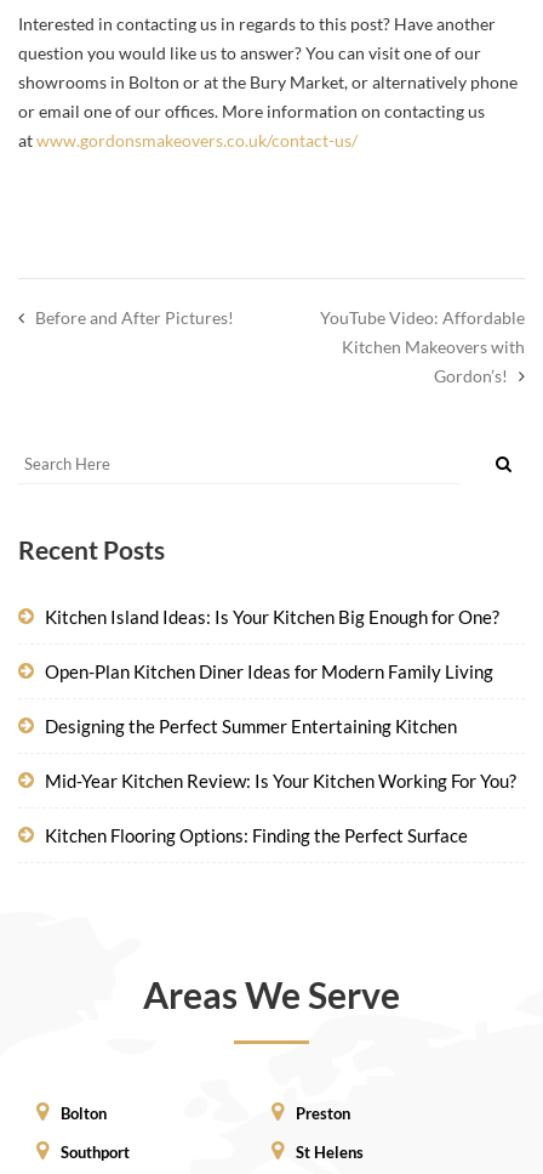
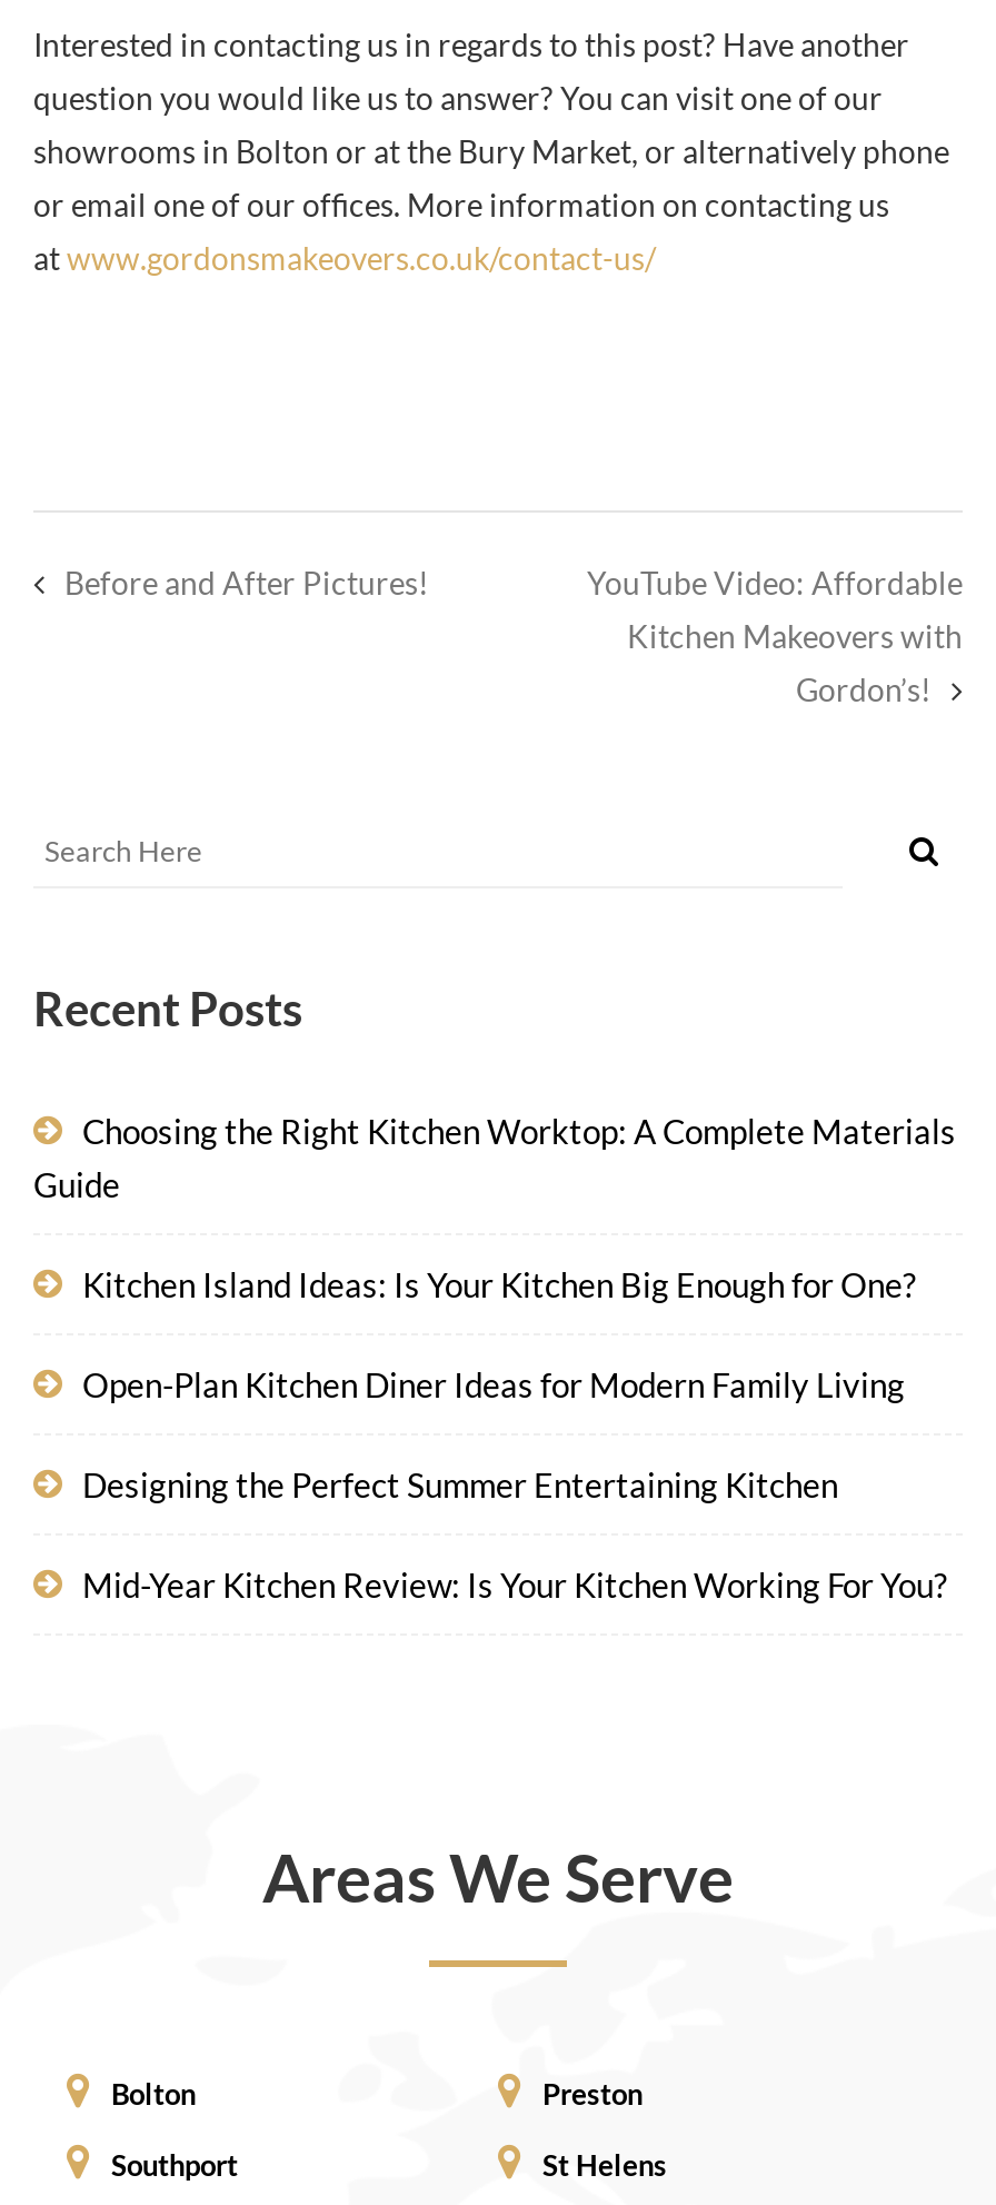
none -> [33,1111,956,1204] Choosing the Right Kitchen Worktop: A Complete Materials | Guide
moved [45,606,516,792] -> [82,1264,947,1605]: Kitchen Island Ideas: Is Your Kitchen Big Enough for One? | Open-Plan Kitchen Diner Ideas for Modern Family Living | Designing the Perfect Summer Entertaining Kitchen | Mid-Year Kitchen Review: Is Your Kitchen Working For You?
[45,824,468,846] Kitchen Flooring Options: Finding the Perfect Surface -> none

